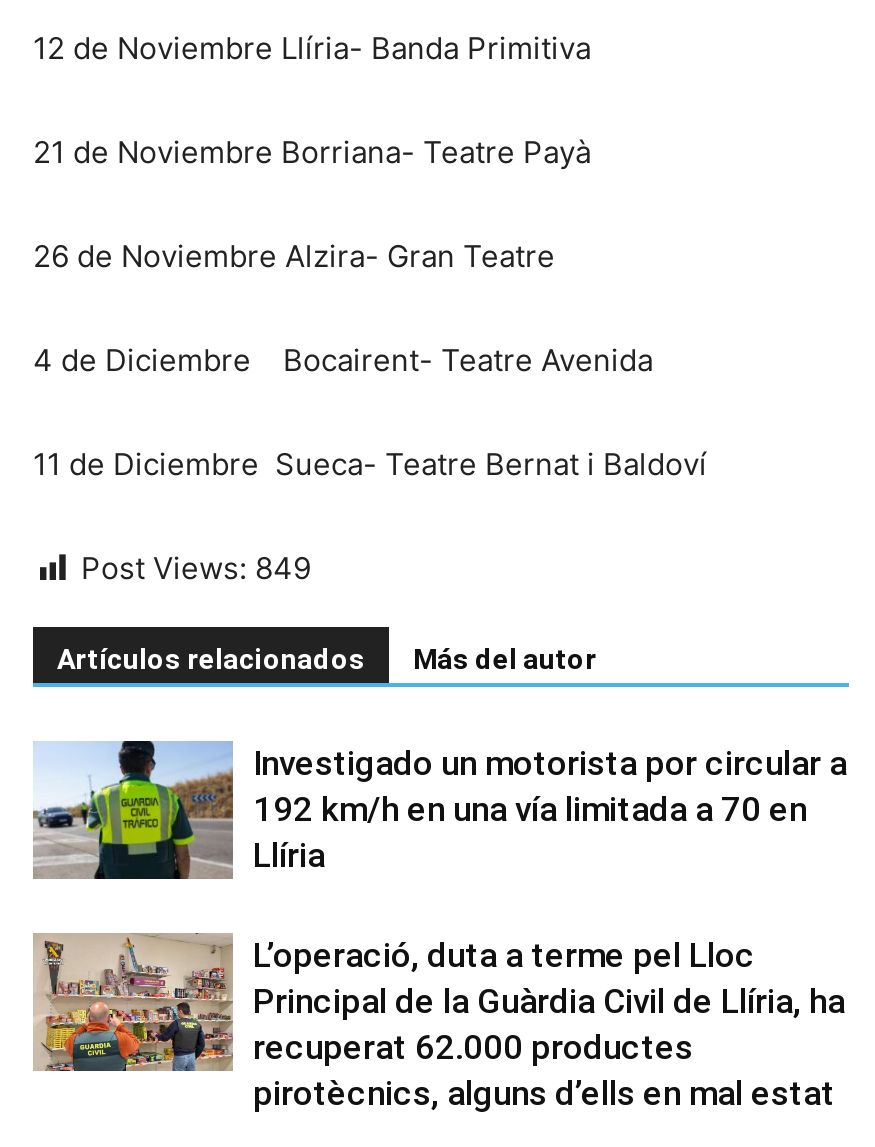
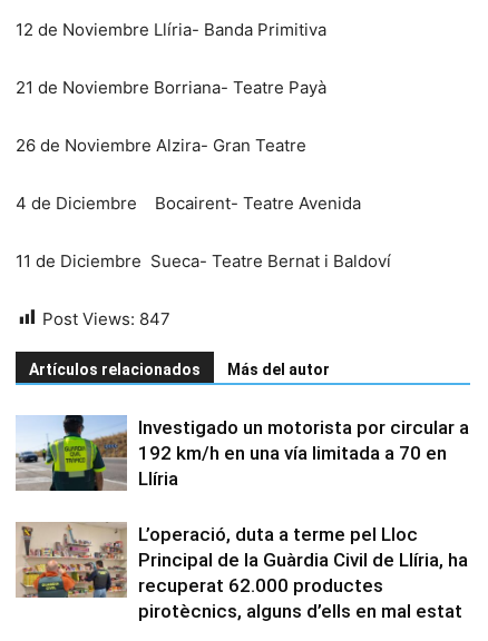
[81,549,311,587] Post Views: 849 -> [42,308,170,329] Post Views: 847

